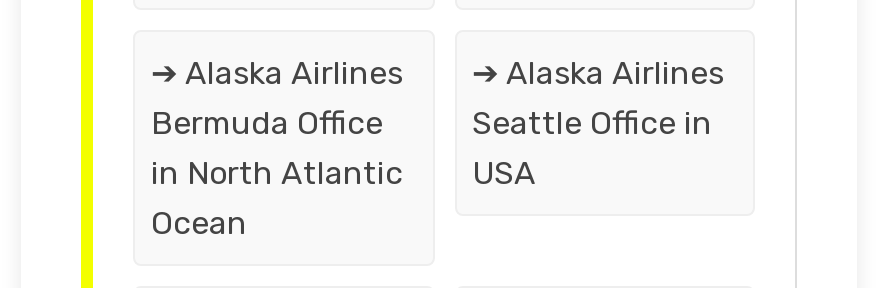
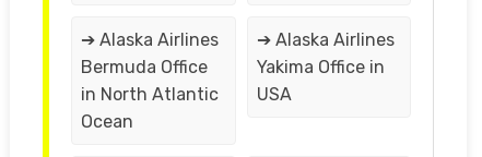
[472,103,712,141] Seattle Office in -> [256,56,384,77] Yakima Office in

